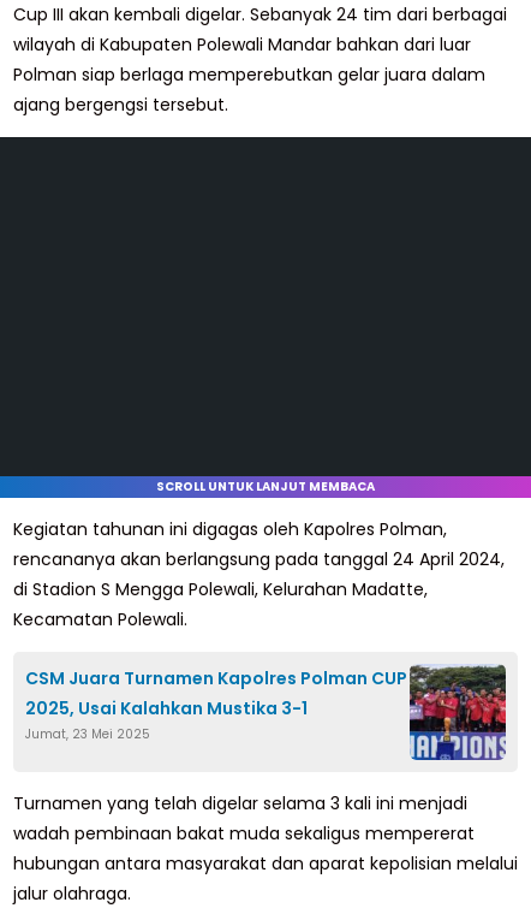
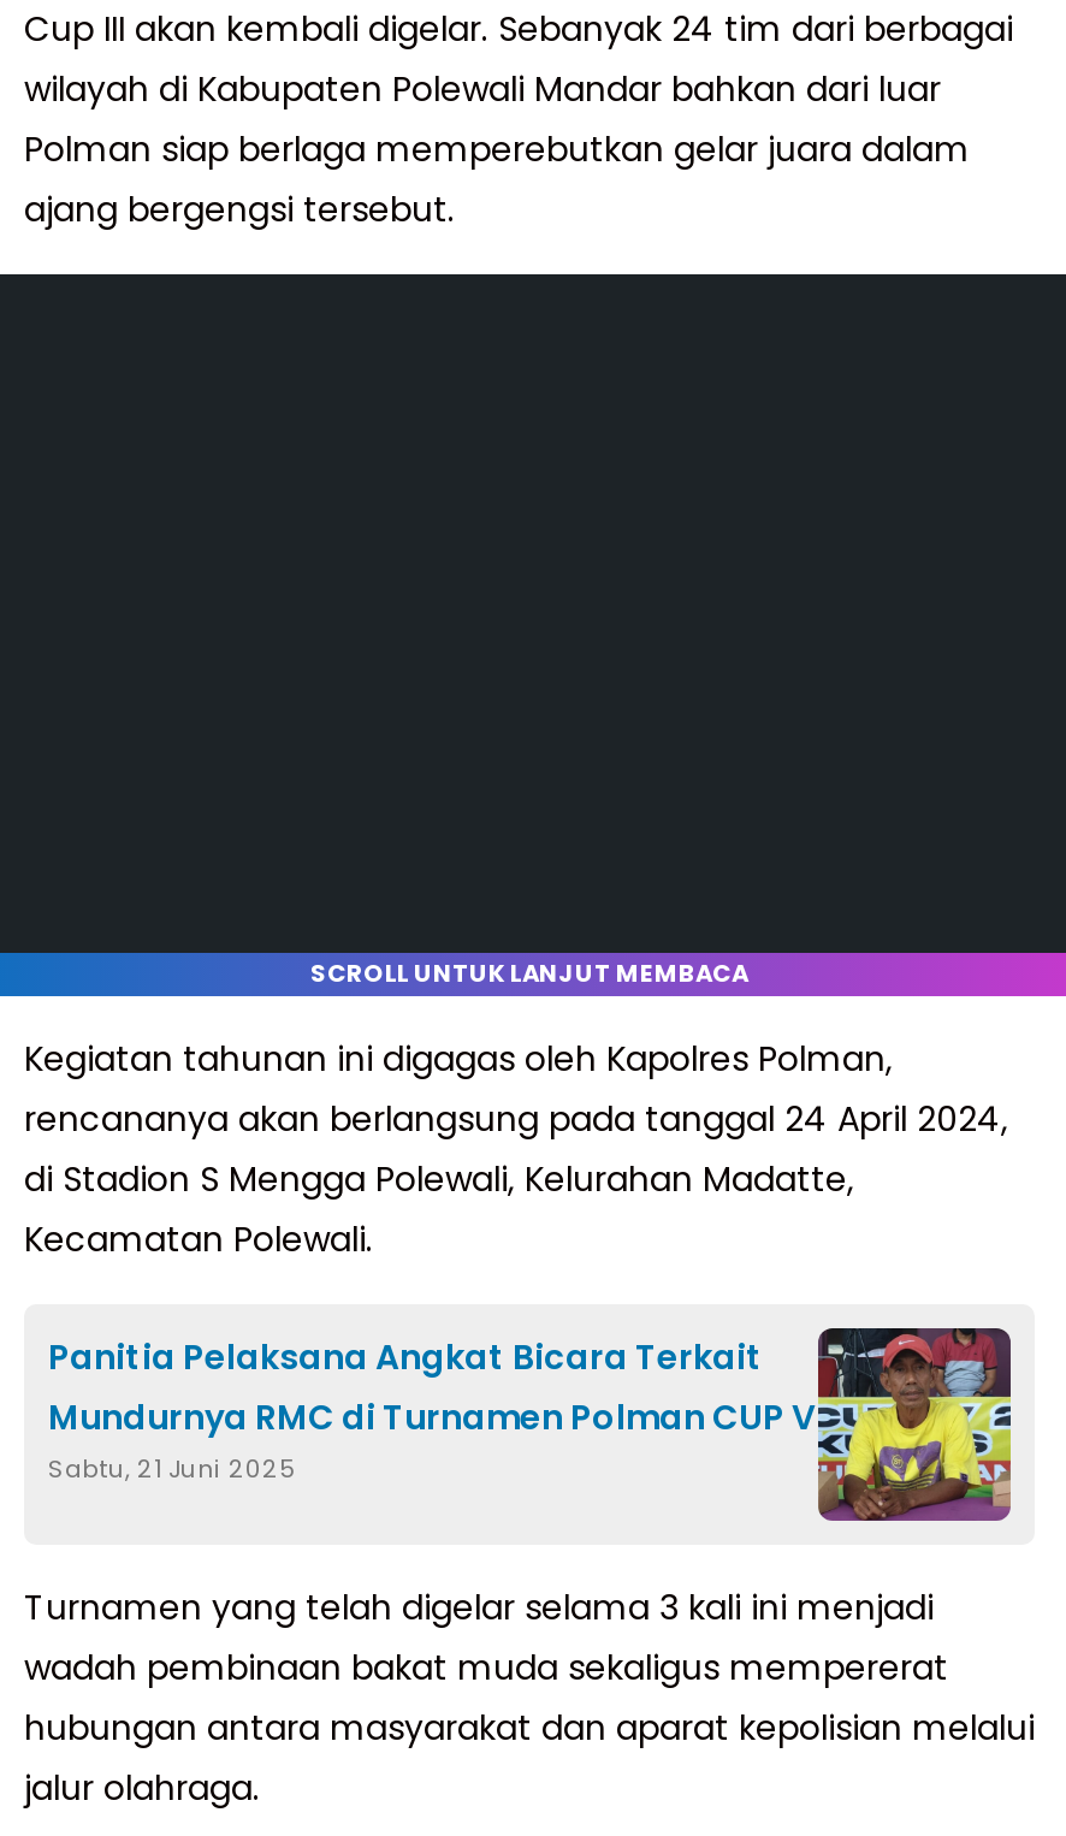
[25,664,507,761] [image] | CSM Juara Turnamen Kapolres Polman CUP | 2025, Usai Kalahkan Mustika 3-1 | Jumat, 23 Mei 2025 -> [48,1326,1013,1523] [image] | Panitia Pelaksana Angkat Bicara Terkait | Mundurnya RMC di Turnamen Polman CUP V | Sabtu, 21 Juni 2025

